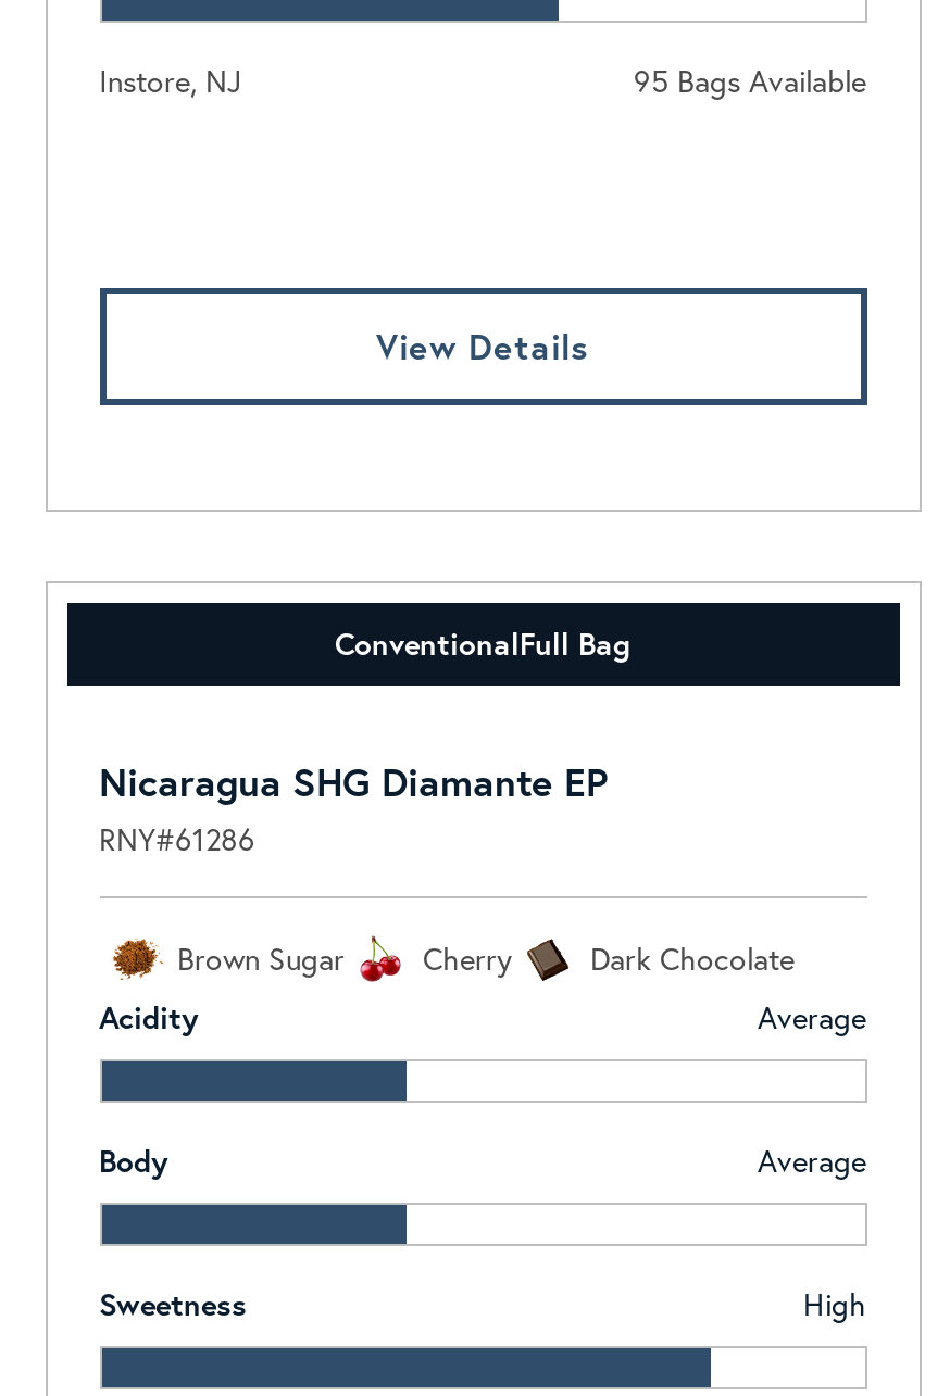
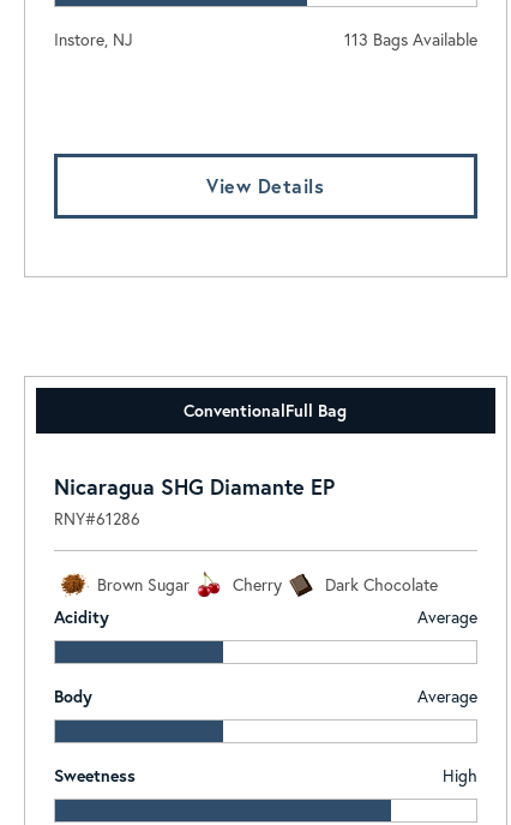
[634,59,866,100] 95 Bags Available -> [344,27,477,50] 113 Bags Available

